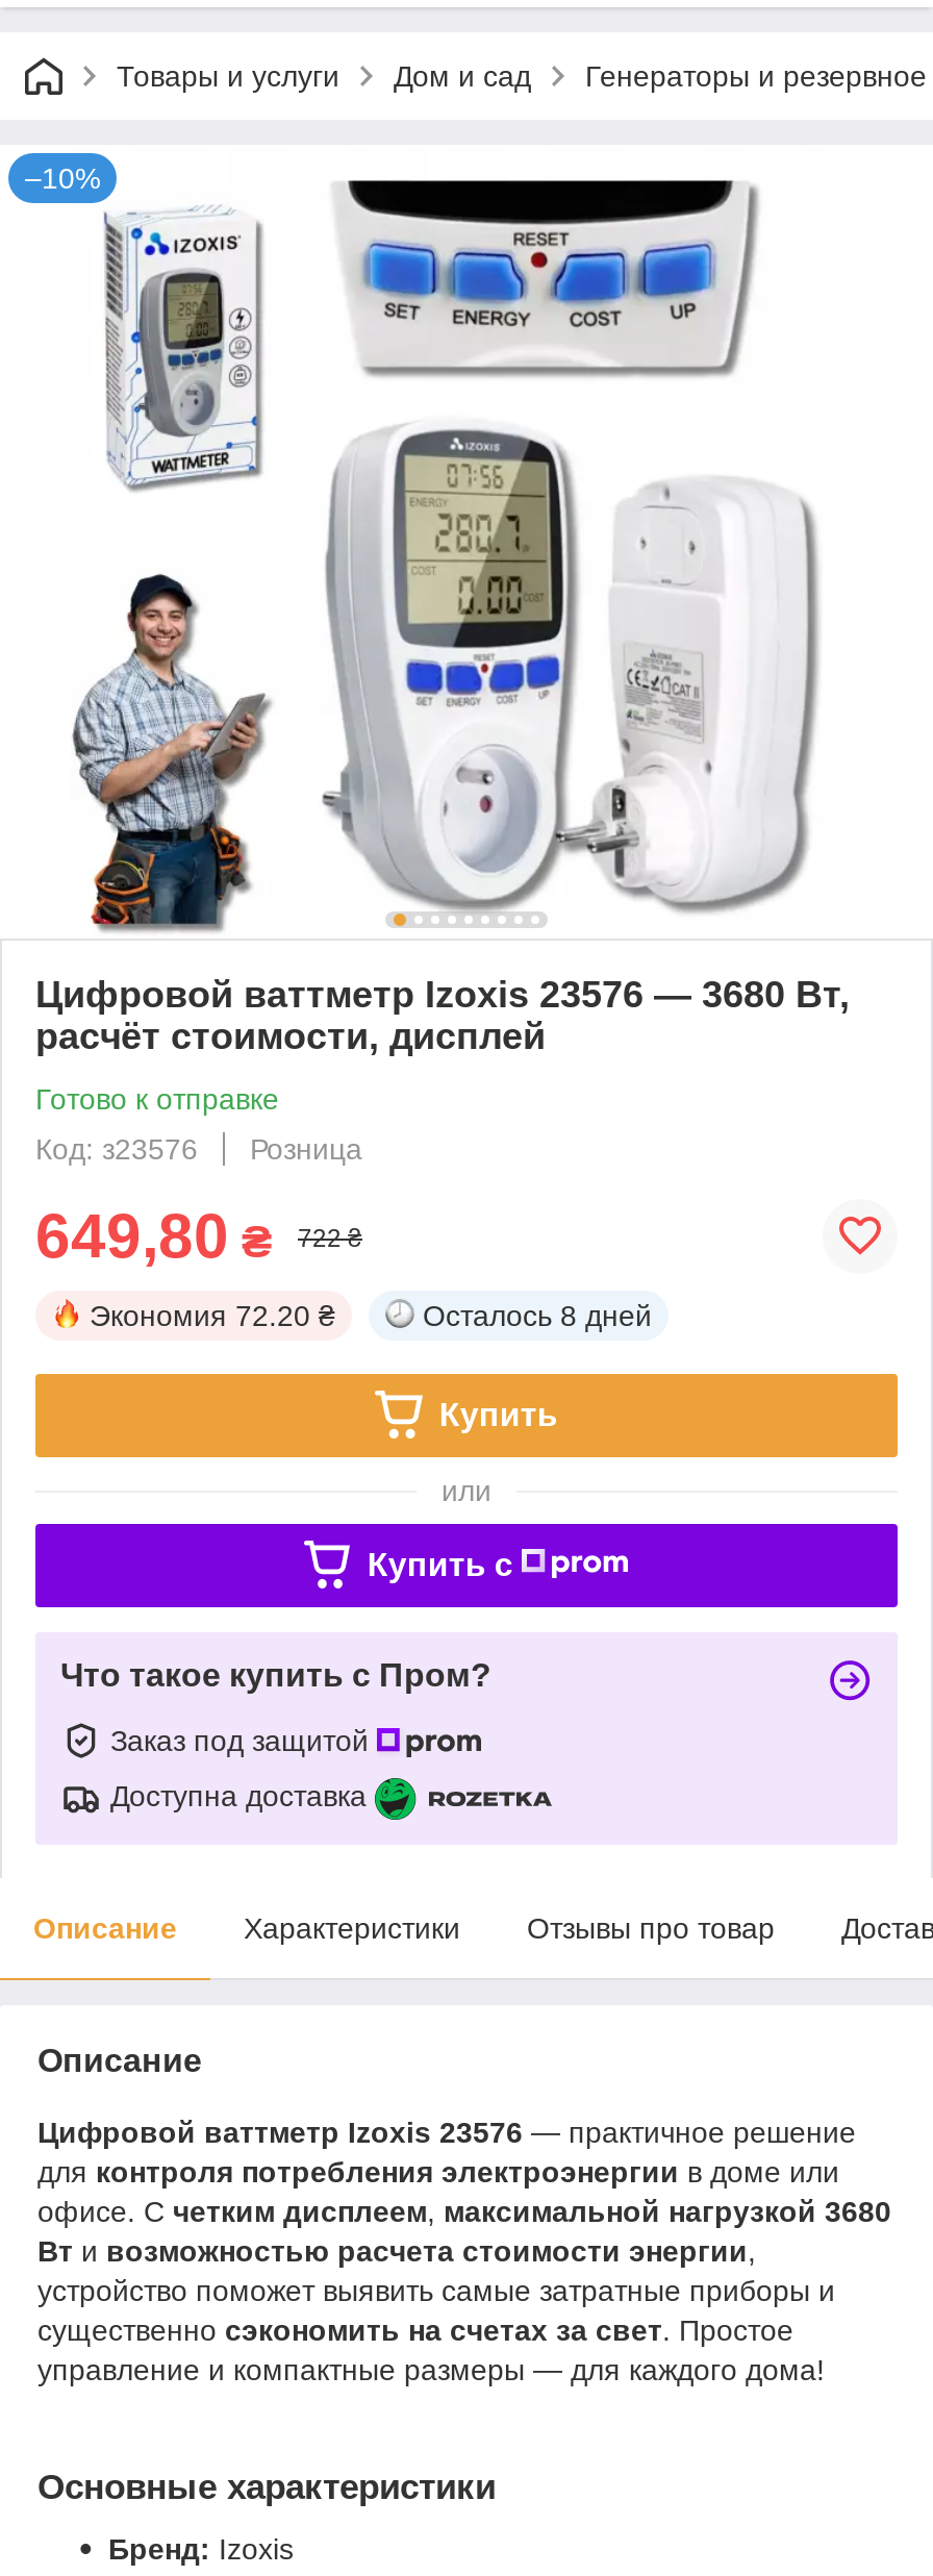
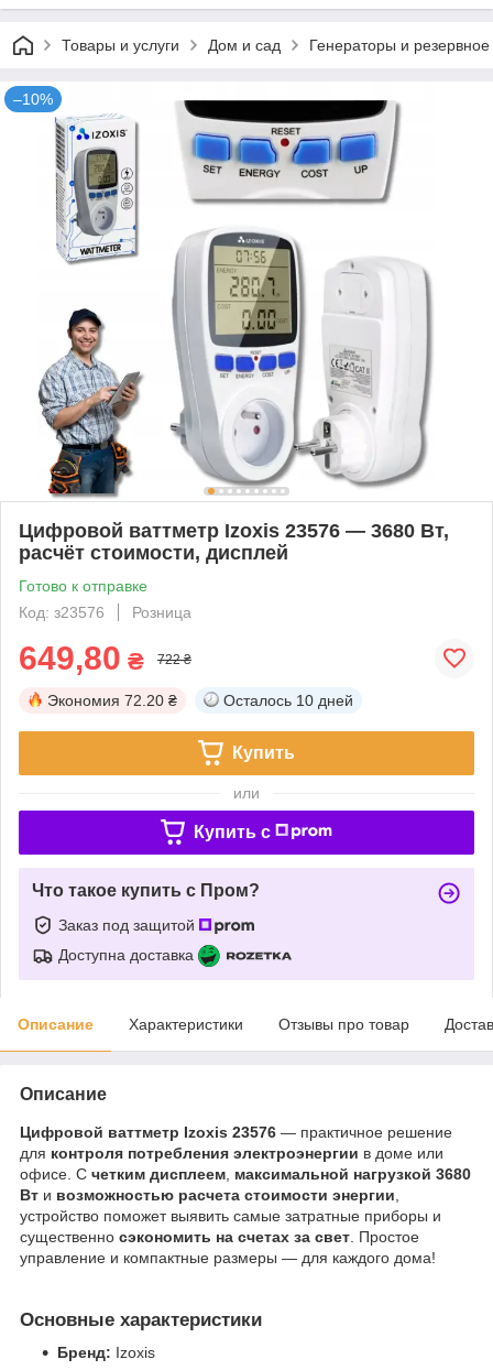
[423,1299,652,1332] Осталось 8 дней -> [223,691,353,709] Осталось 10 дней

